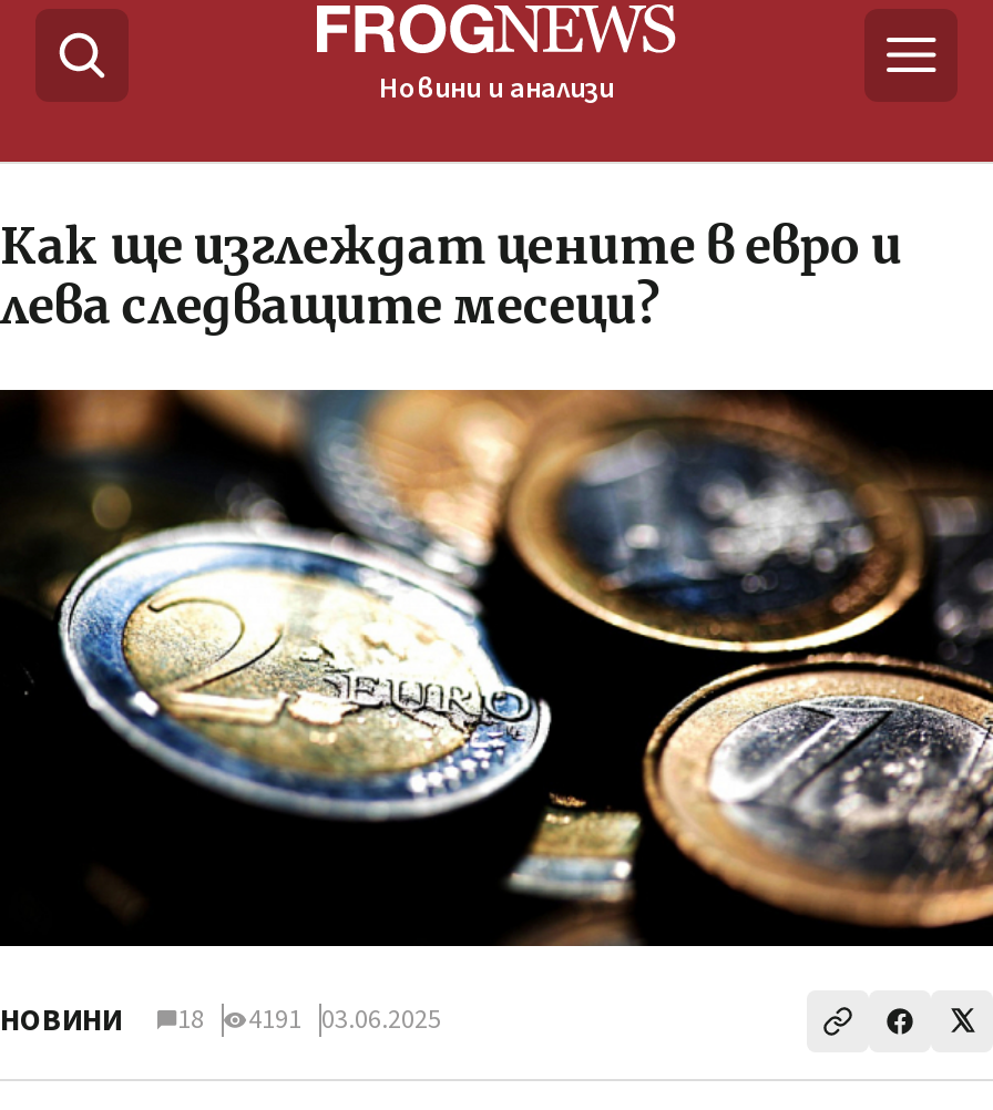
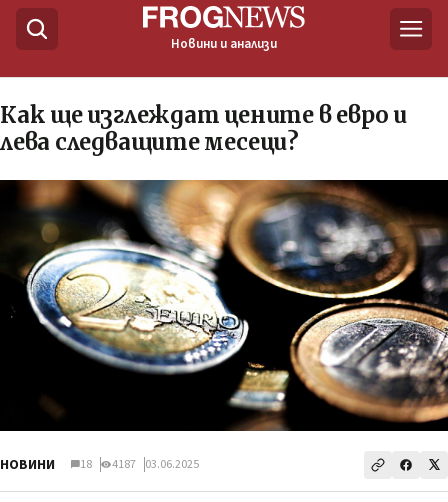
[0,999,441,1043] НОВИНИ 18 4191 03.06.2025 -> [0,455,199,475] НОВИНИ 18 4187 03.06.2025

